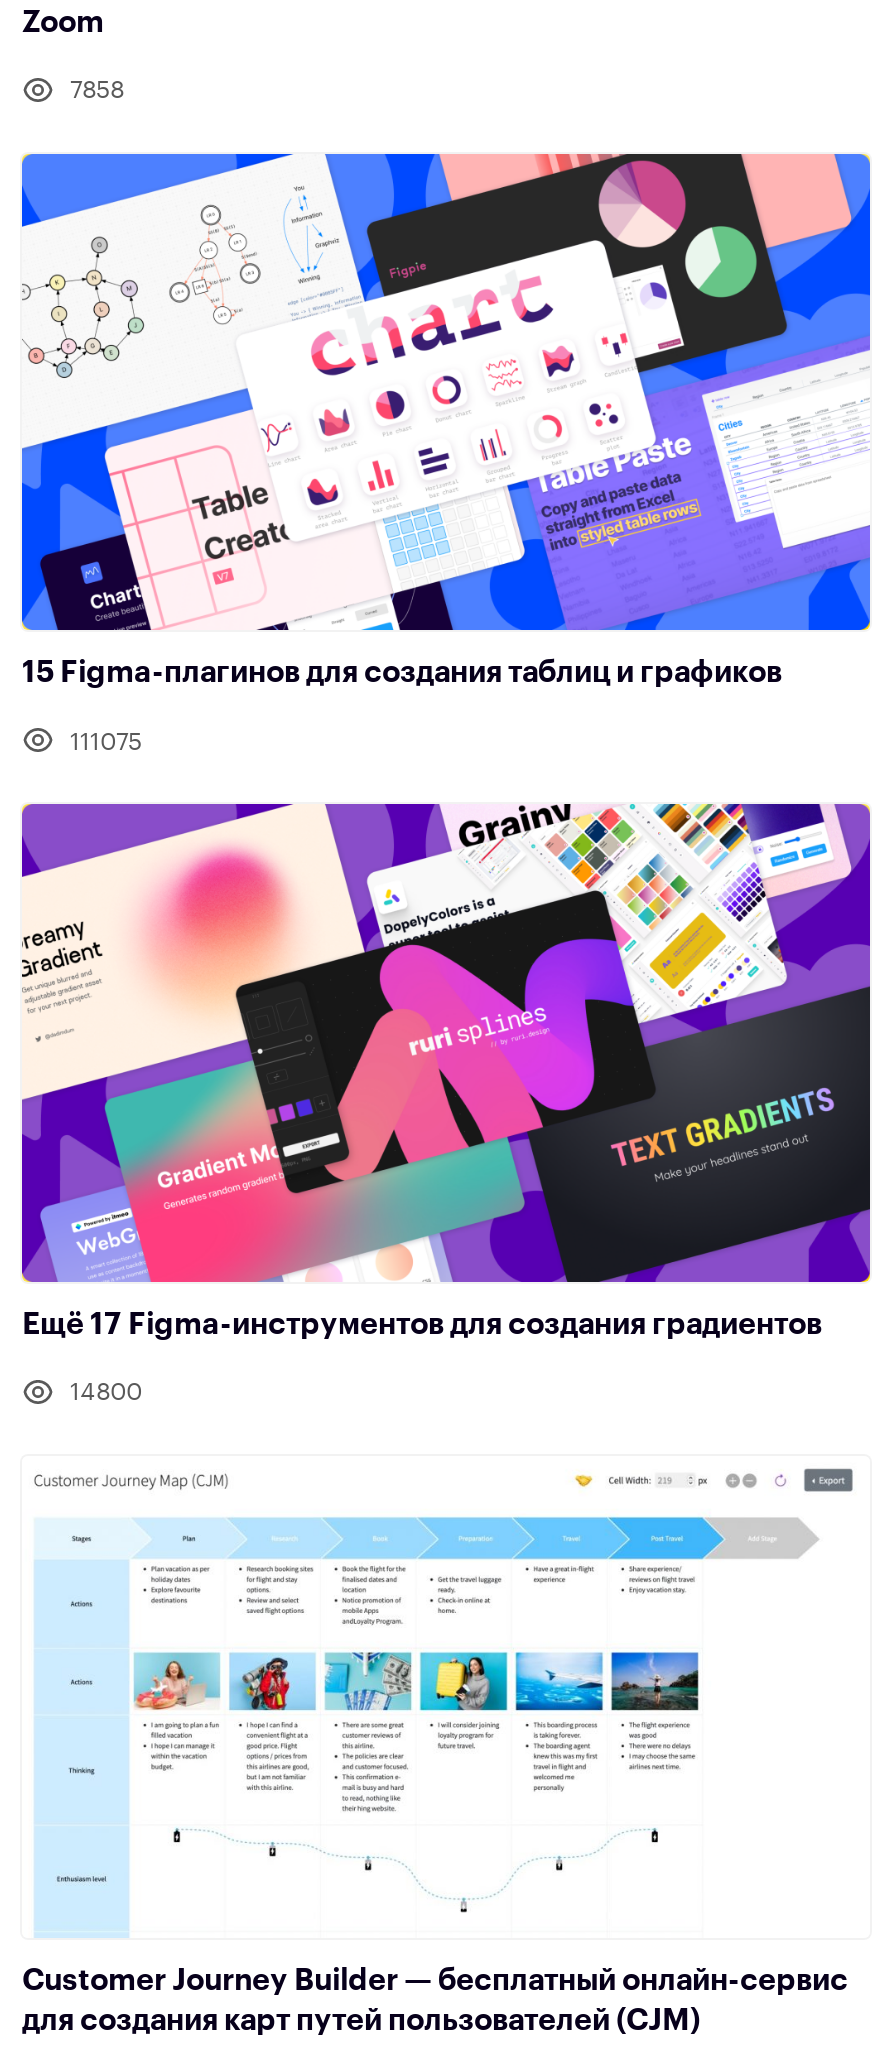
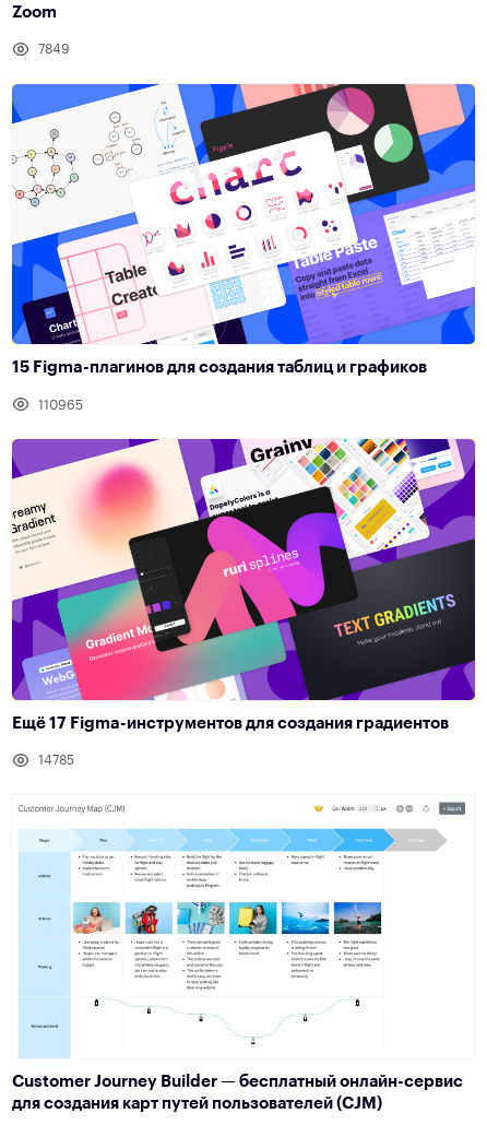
[70,79,124,103] 7858 -> [38,43,70,56] 7849
[70,730,142,754] 111075 -> [38,398,83,412] 110965
[70,1380,142,1404] 14800 -> [38,754,74,767] 14785

